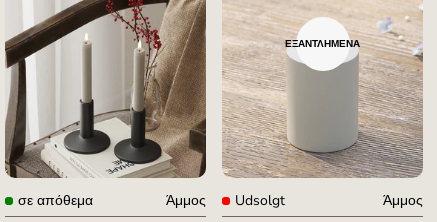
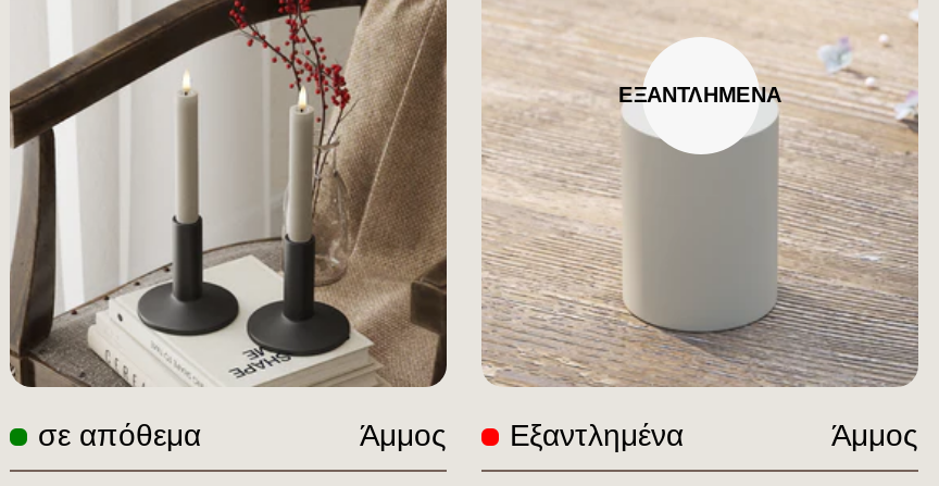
[235,191,285,210] Udsolgt -> [510,416,684,458] Εξαντλημένα

